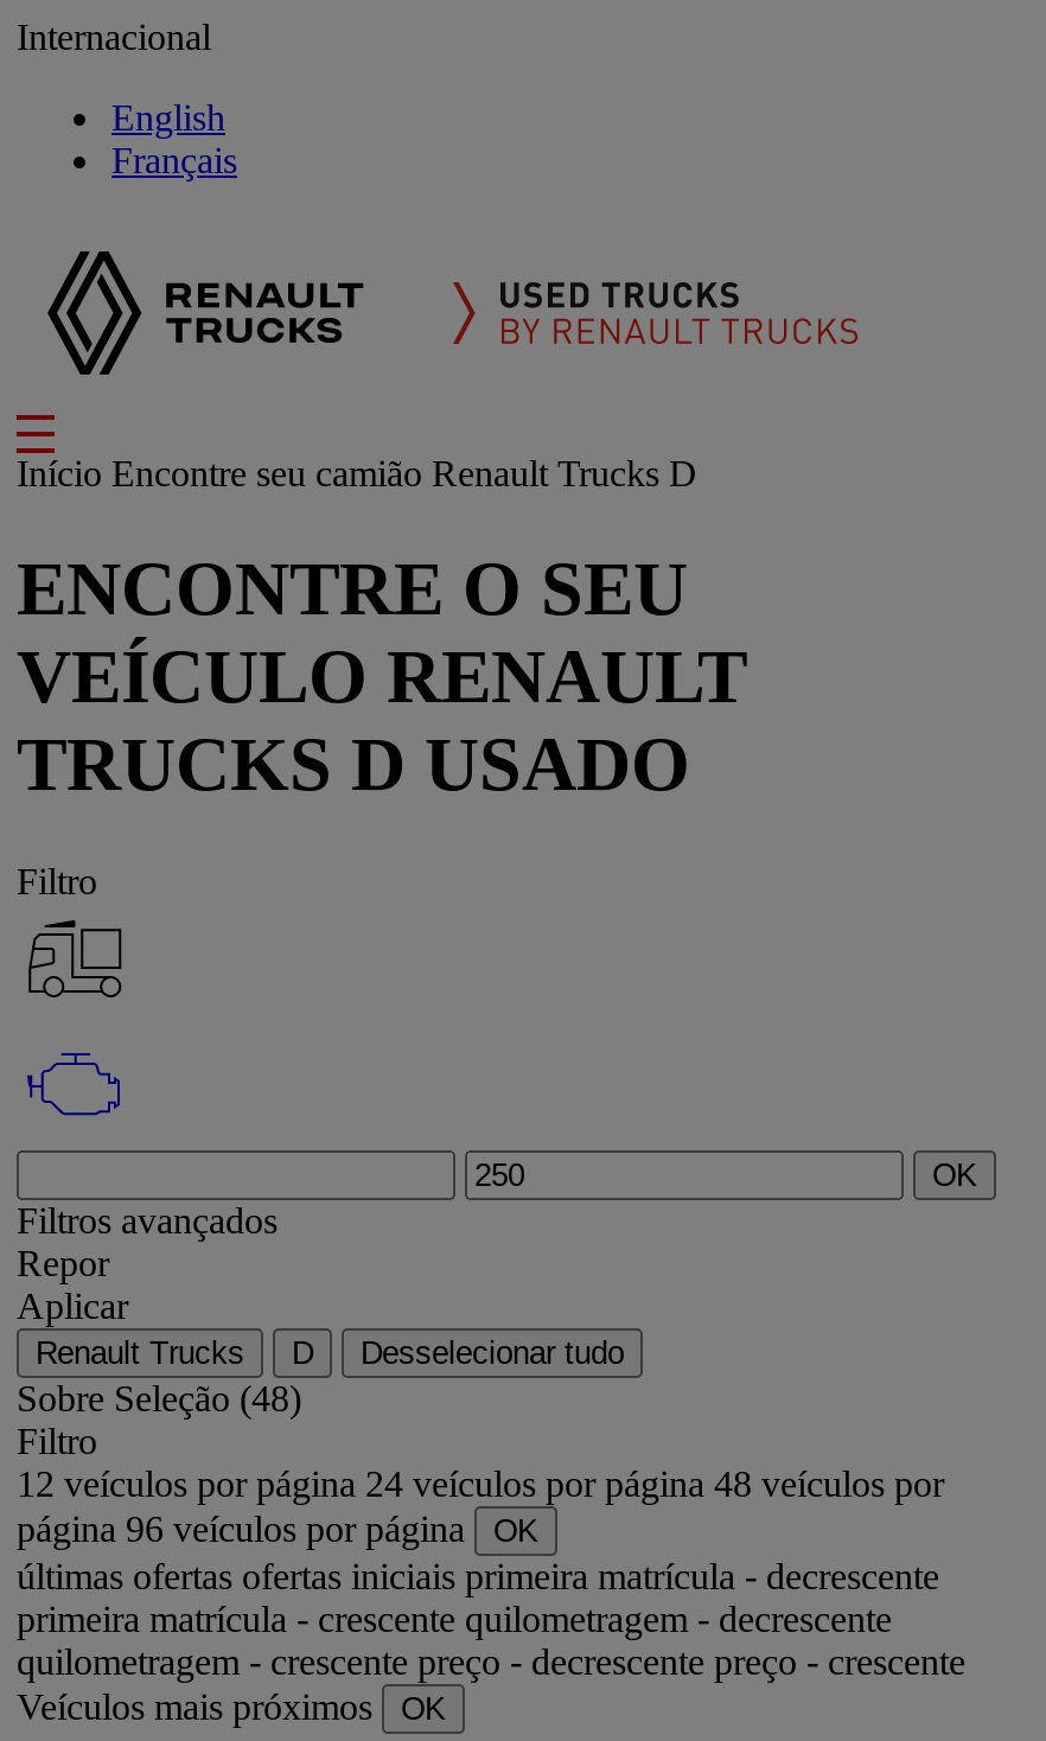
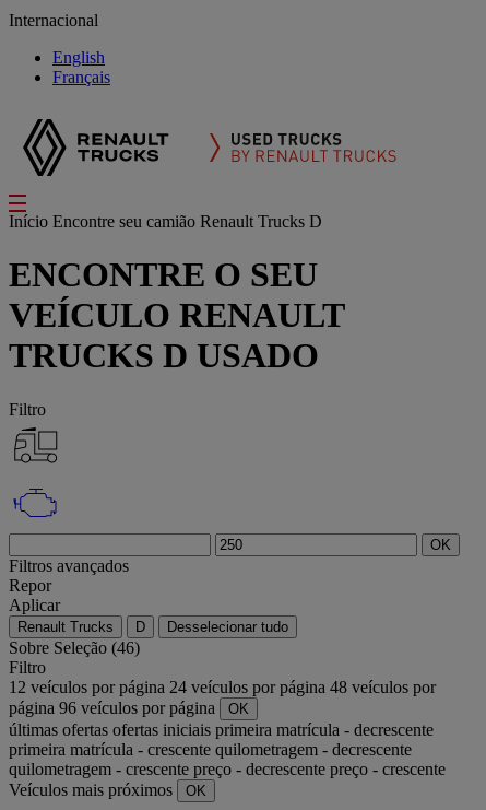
[17,1378,301,1418] Sobre Seleção (48) -> [9,638,140,657] Sobre Seleção (46)

